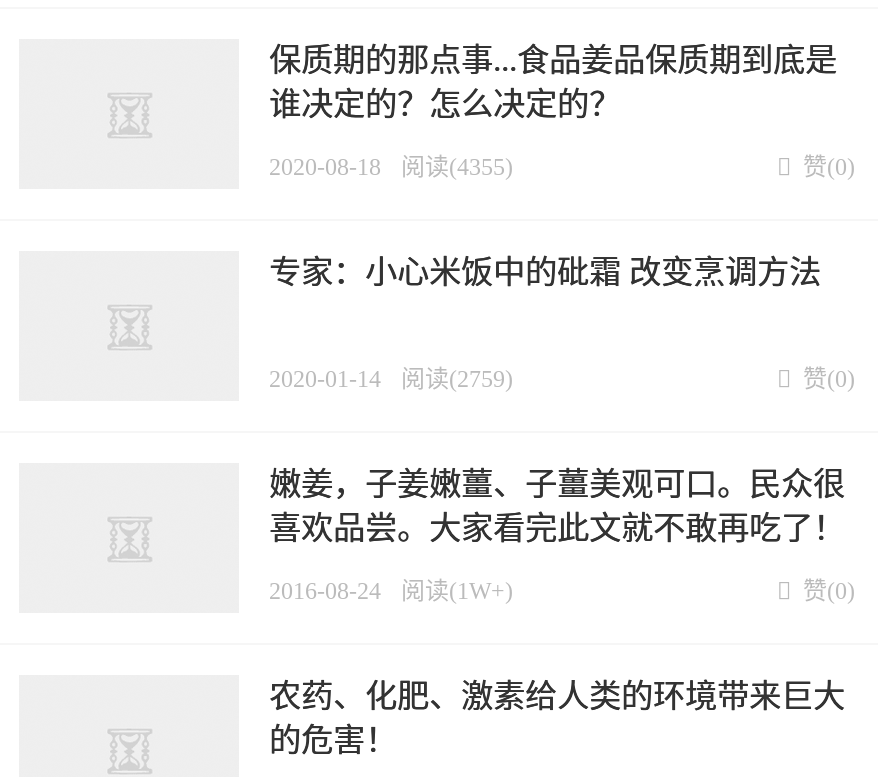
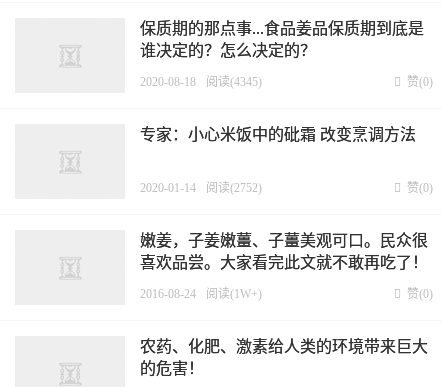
[269,153,513,181] 2020-08-18 阅读(4355) -> [140,75,262,89] 2020-08-18 阅读(4345)
[269,365,513,393] 2020-01-14 阅读(2759) -> [140,181,262,195] 2020-01-14 阅读(2752)

